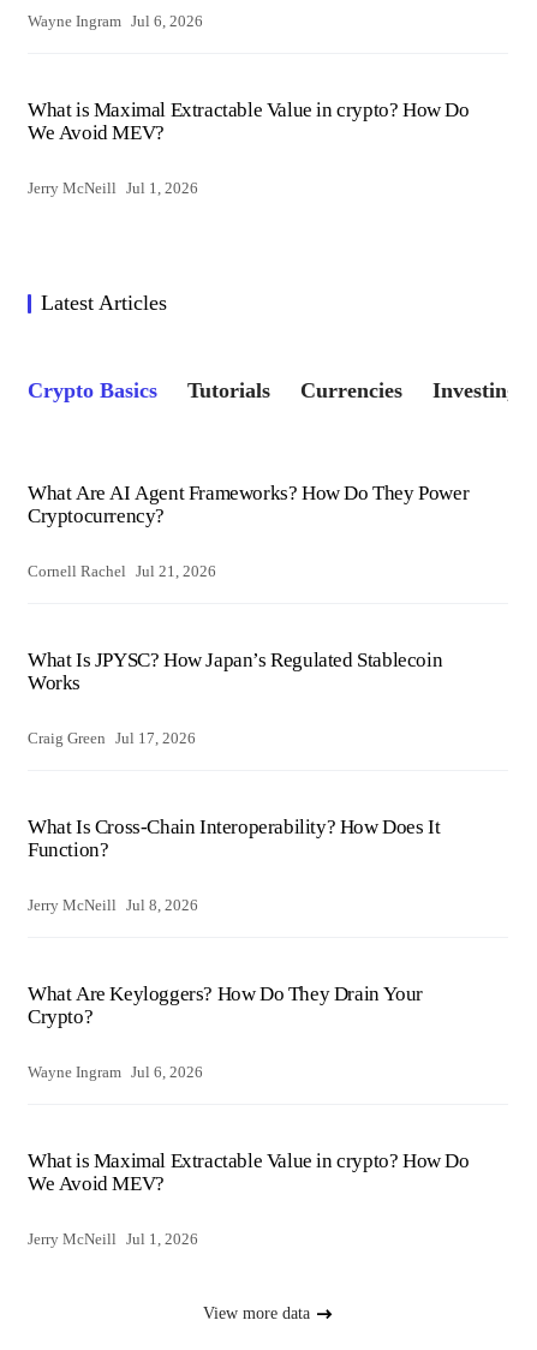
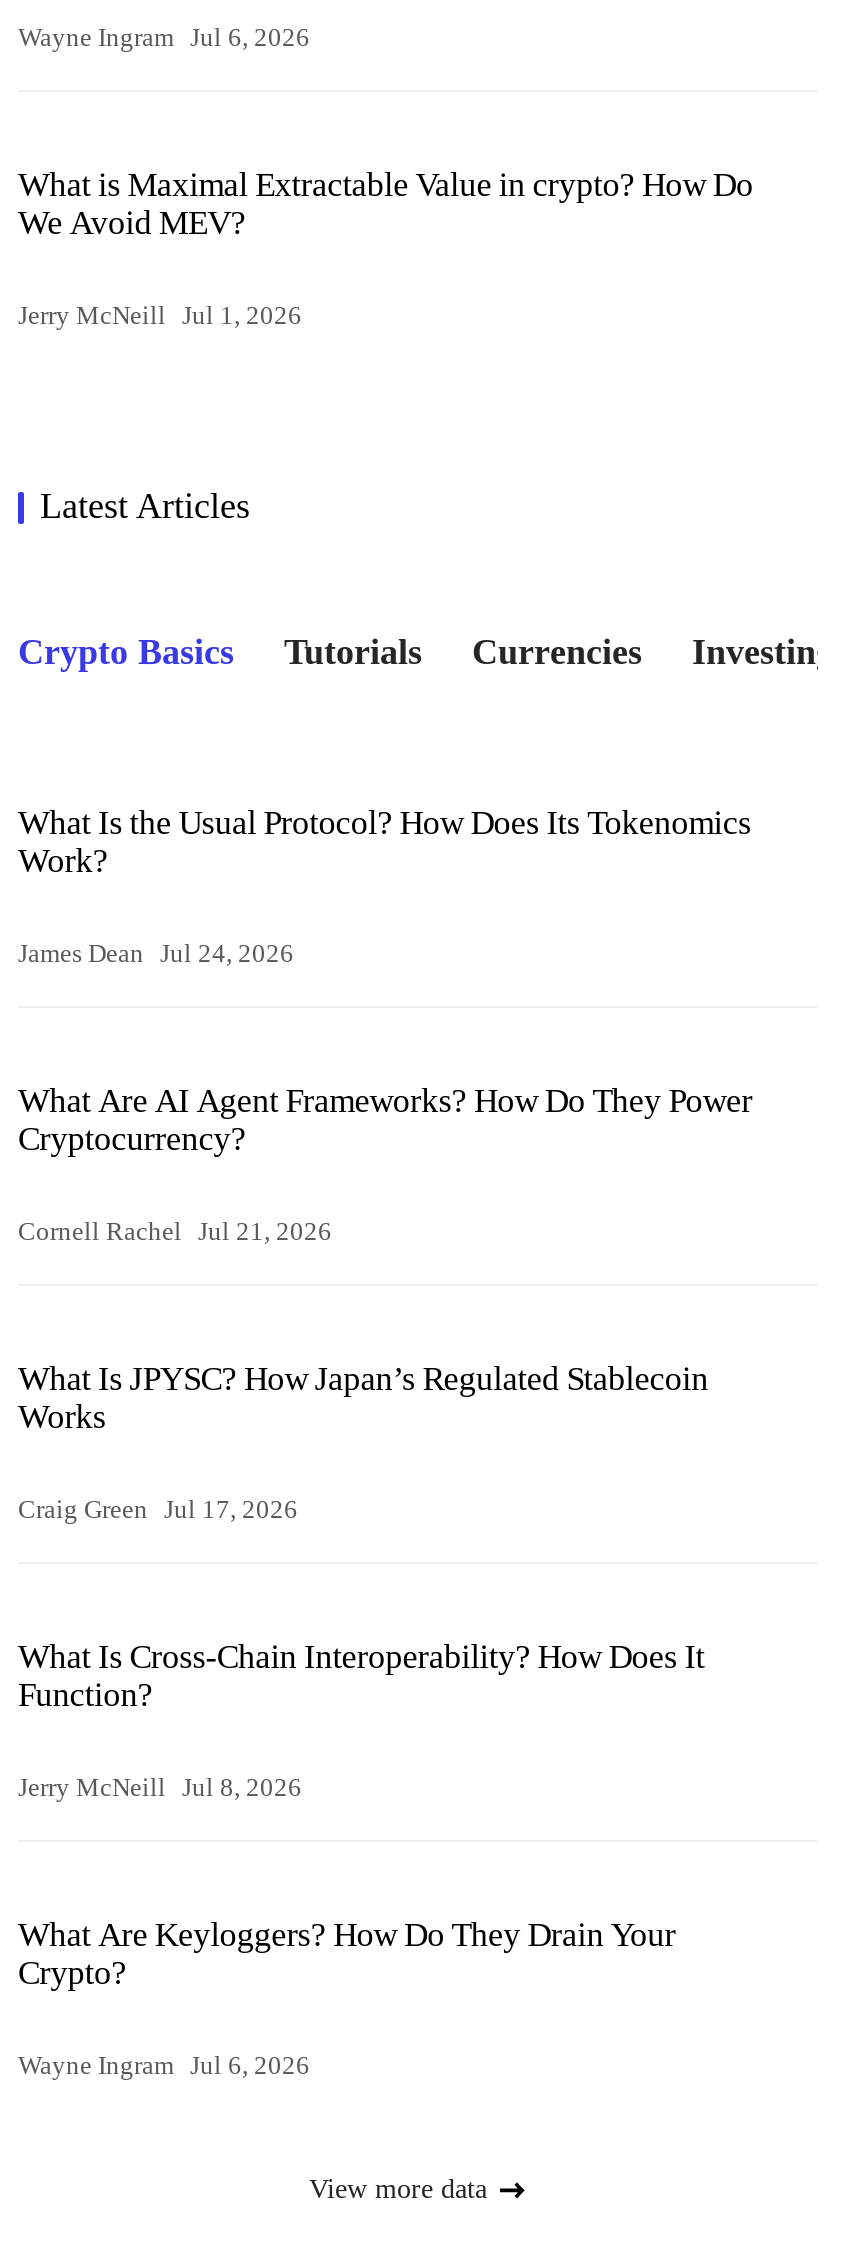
none -> [18,804,751,968] What Is the Usual Protocol? How Does Its Tokenomics | Work? | James Dean Jul 24, 2026
moved [28,482,469,1081] -> [18,1082,752,2080]: What Are AI Agent Frameworks? How Do They Power | Cryptocurrency? | Cornell Rachel Jul 21, 2026 | ... | Crypto? | Wayne Ingram Jul 6, 2026
[28,1150,469,1248] What is Maximal Extractable Value in crypto? How Do | We Avoid MEV? | Jerry McNeill Jul 1, 2026 -> none

